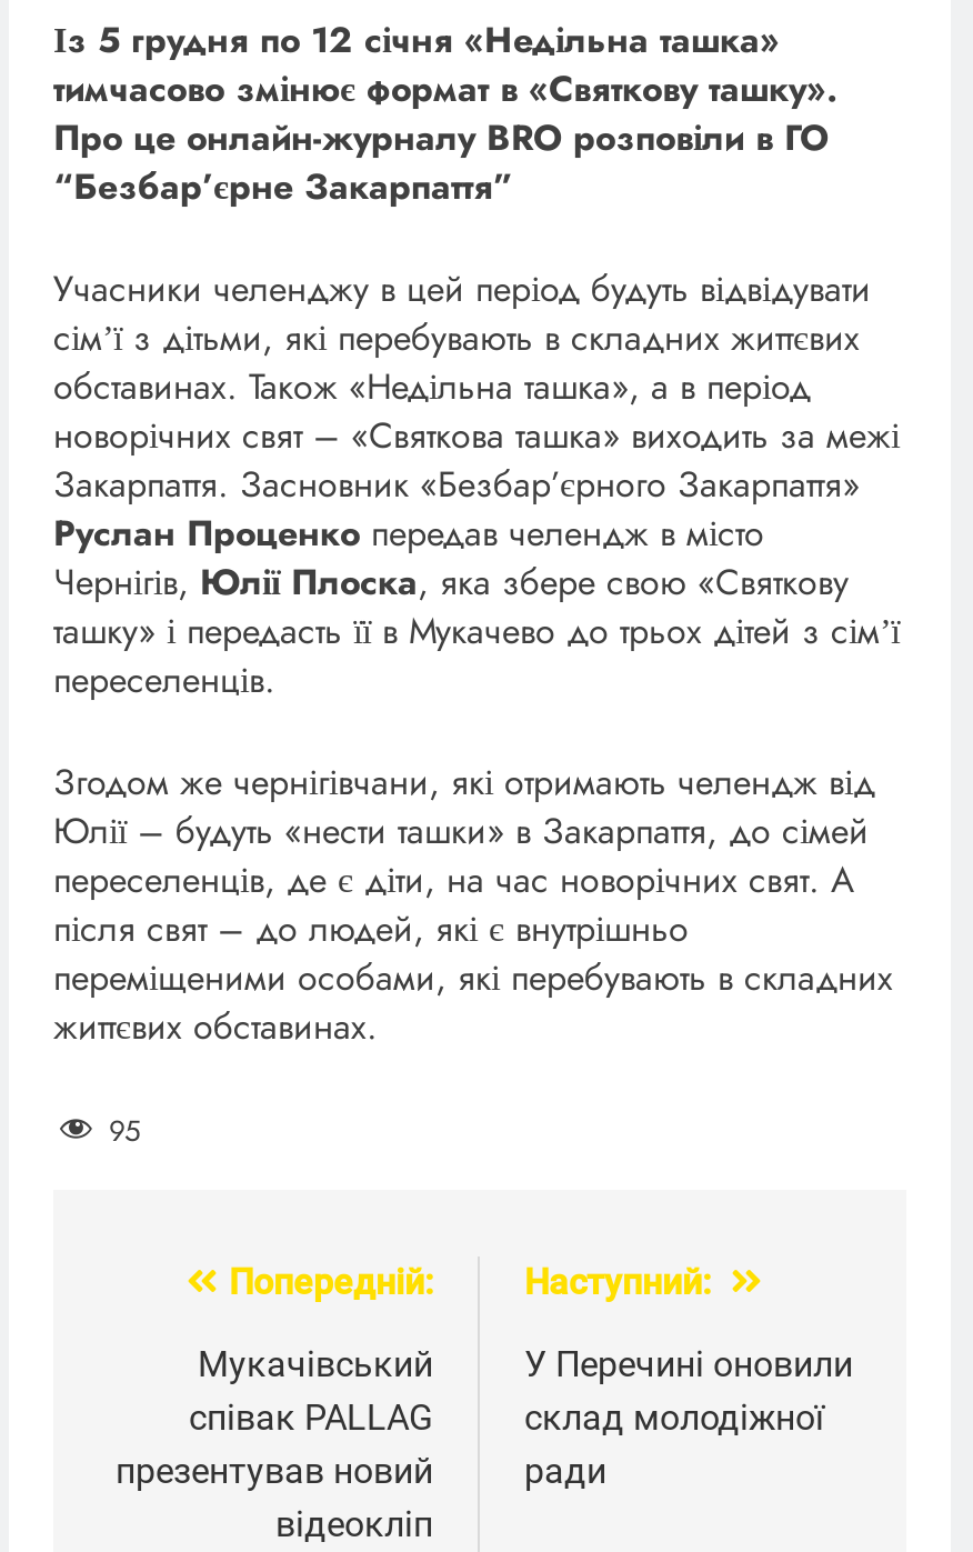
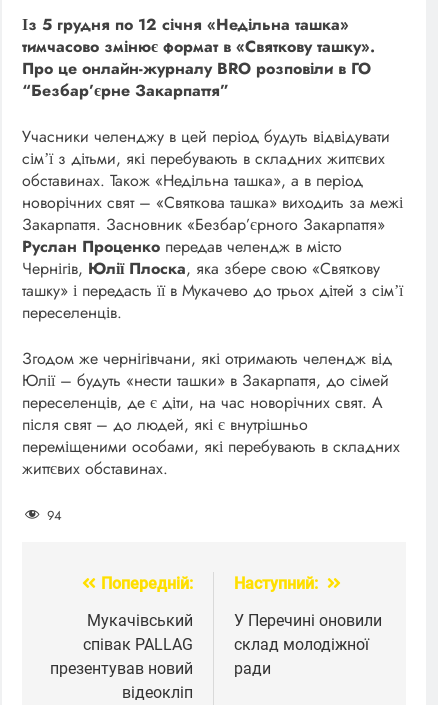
[109,1110,140,1152] 95 -> [47,506,62,525] 94

